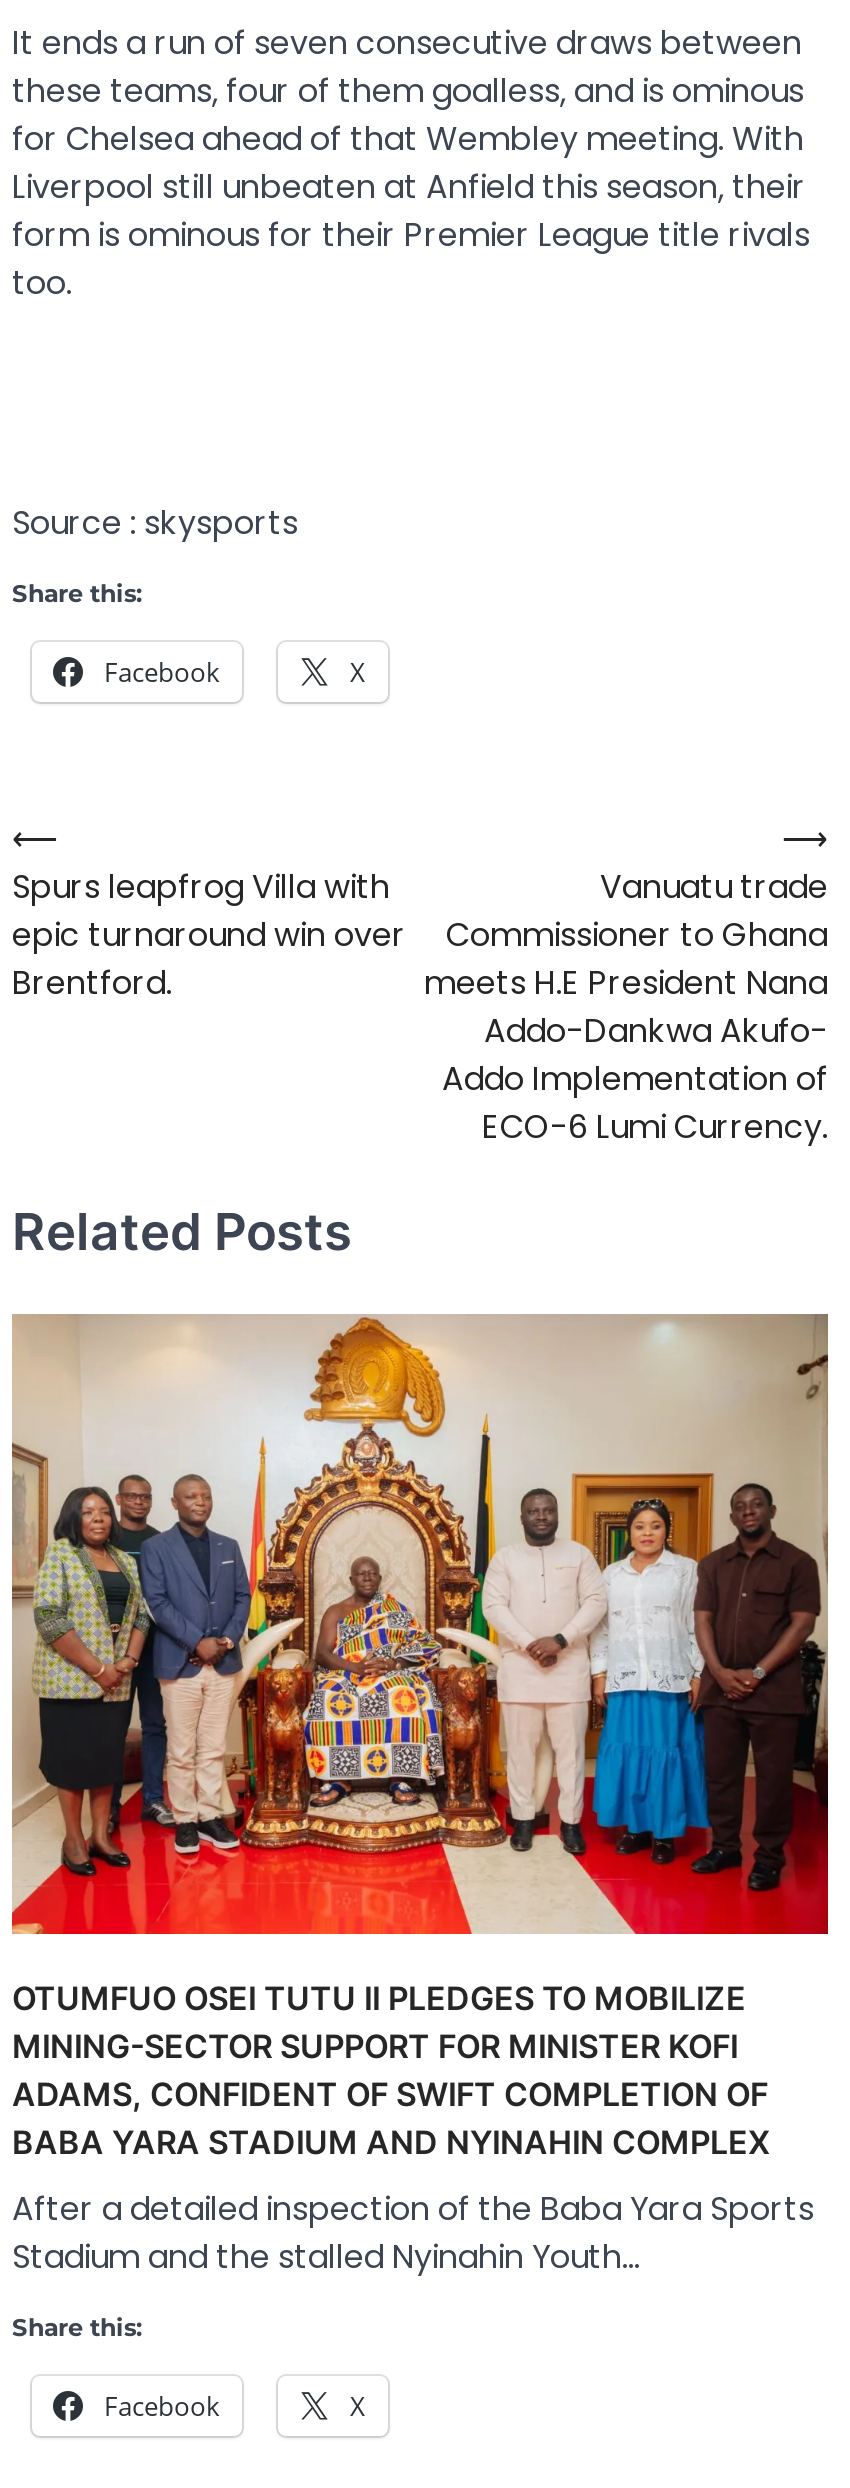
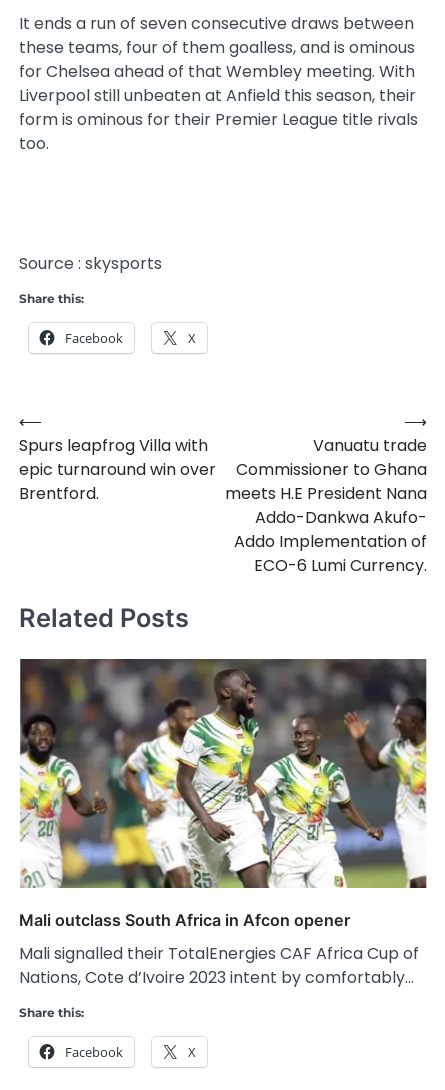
[10,1314,830,1864] [image] -> [19,658,427,889] [image]
[12,1978,770,2162] OTUMFUO OSEI TUTU II PLEDGES TO MOBILIZE | MINING-SECTOR SUPPORT FOR MINISTER KOFI | ADAMS, CONFIDENT OF SWIFT COMPLETION OF | BABA YARA STADIUM AND NYINAHIN COMPLEX -> [19,909,350,929] Mali outclass South Africa in Afcon opener
[12,2186,814,2280] After a detailed inspection of the Baba Yara Sports | Stadium and the stalled Nyinahin Youth… -> [19,941,419,988] Mali signalled their TotalEnergies CAF Africa Cup of | Nations, Cote d’Ivoire 2023 intent by comfortably…

